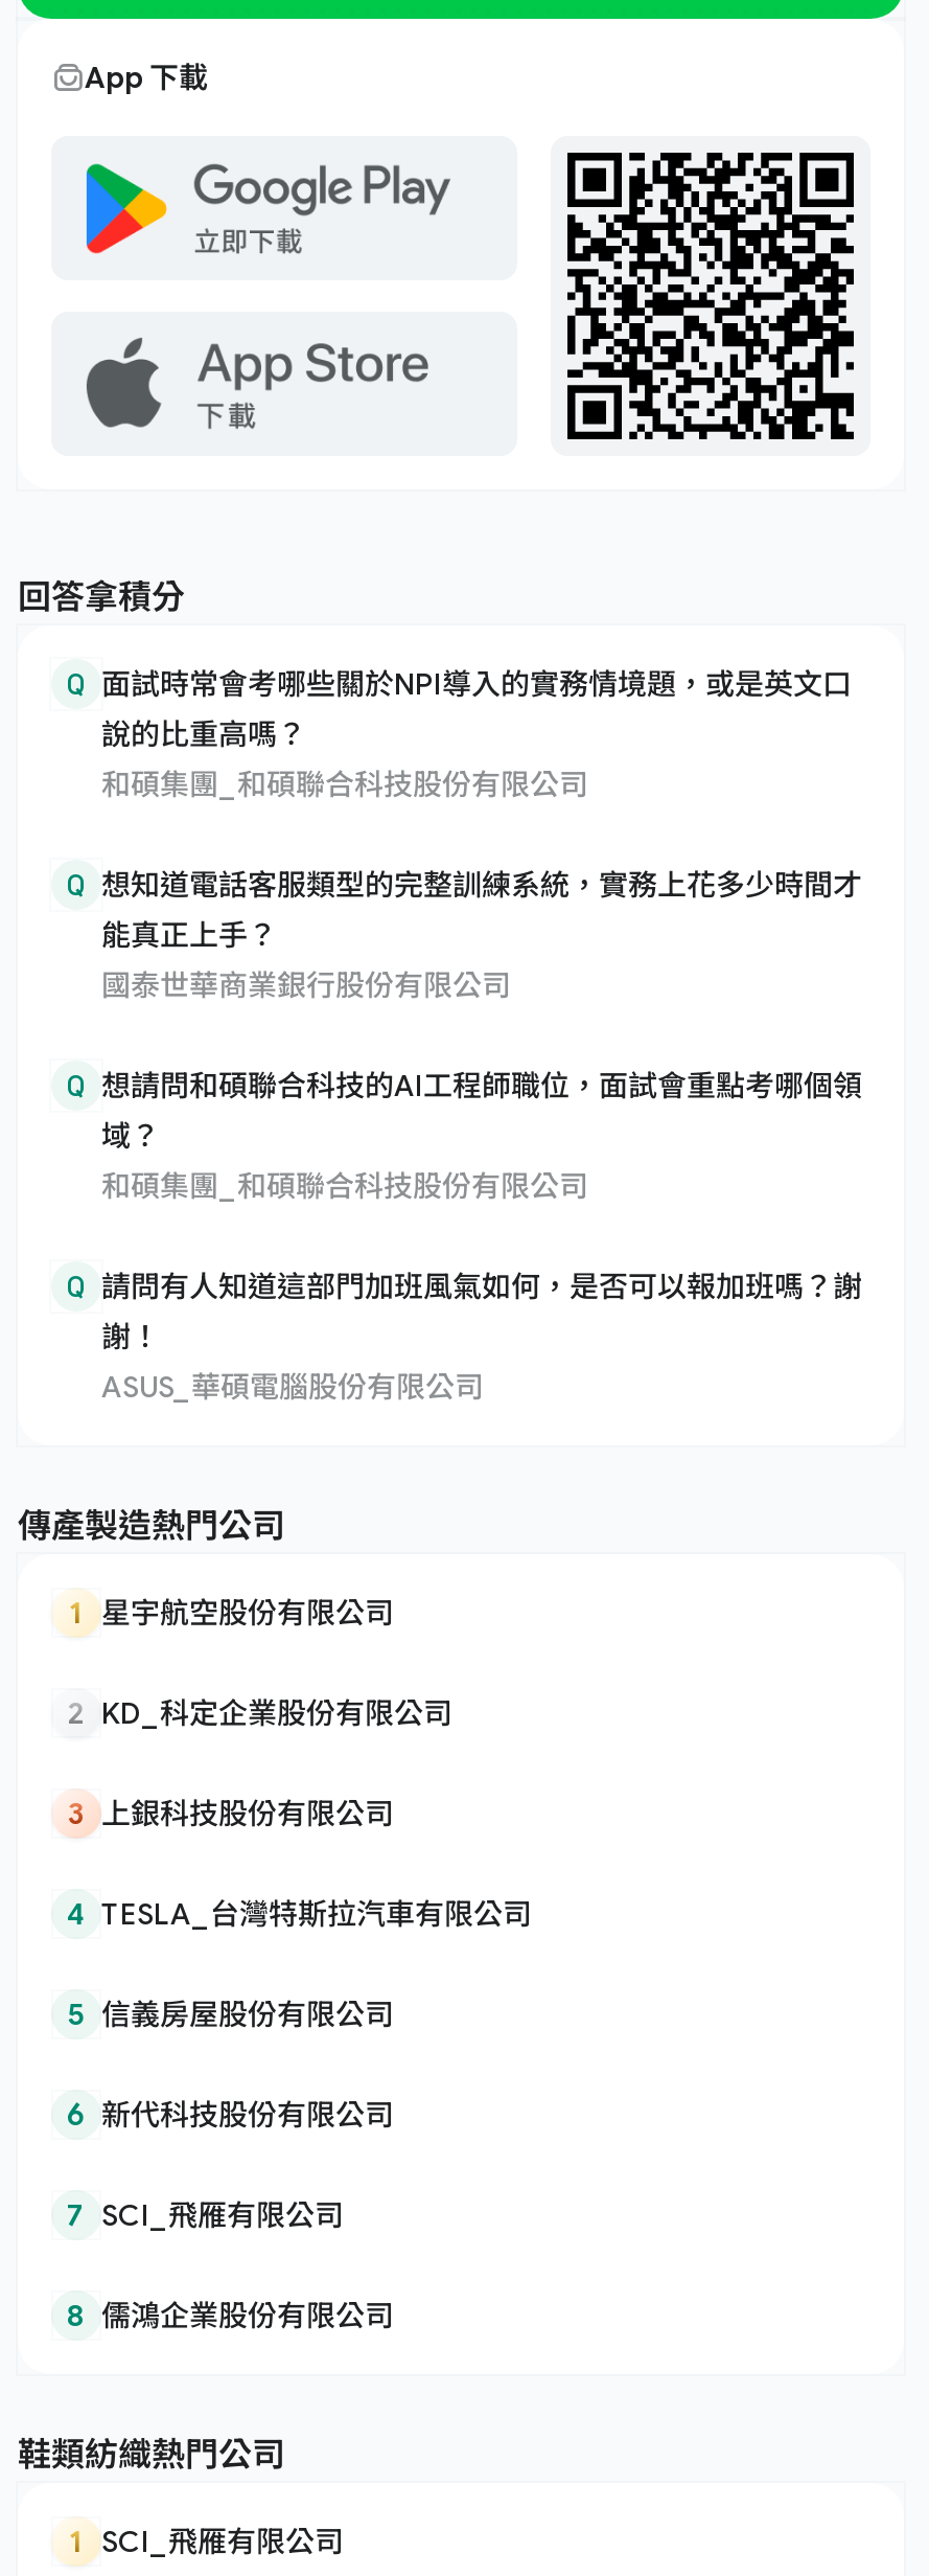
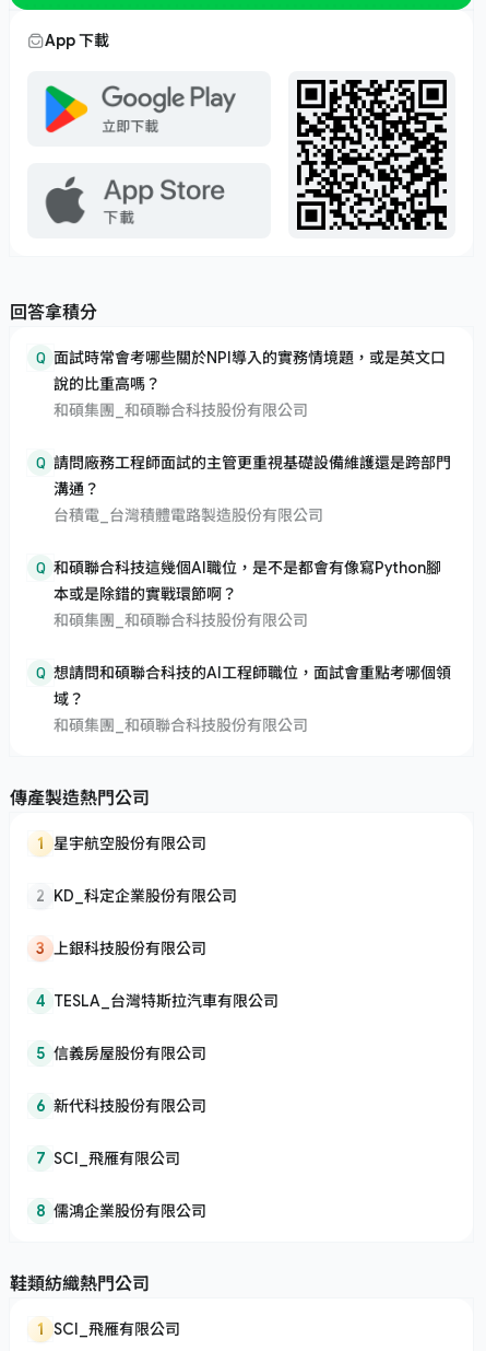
[67,866,862,1002] Q 想知道電話客服類型的完整訓練系統，實務上花多少時間才 | 能真正上手？ | 國泰世華商業銀行股份有限公司 -> [35,453,451,629] Q 請問廠務工程師面試的主管更重視基礎設備維護還是跨部門 | 溝通？ | 台積電_台灣積體電路製造股份有限公司 | Q 和碩聯合科技這幾個AI職位，是不是都會有像寫Python腳 | 本或是除錯的實戰環節啊？ | 和碩集團_和碩聯合科技股份有限公司
moved [67,1067,862,1203] -> [35,663,451,734]: Q 想請問和碩聯合科技的AI工程師職位，面試會重點考哪個領 | 域？ | 和碩集團_和碩聯合科技股份有限公司
[67,1267,862,1403] Q 請問有人知道這部門加班風氣如何，是否可以報加班嗎？謝 | 謝！ | ASUS_華碩電腦股份有限公司 -> none

